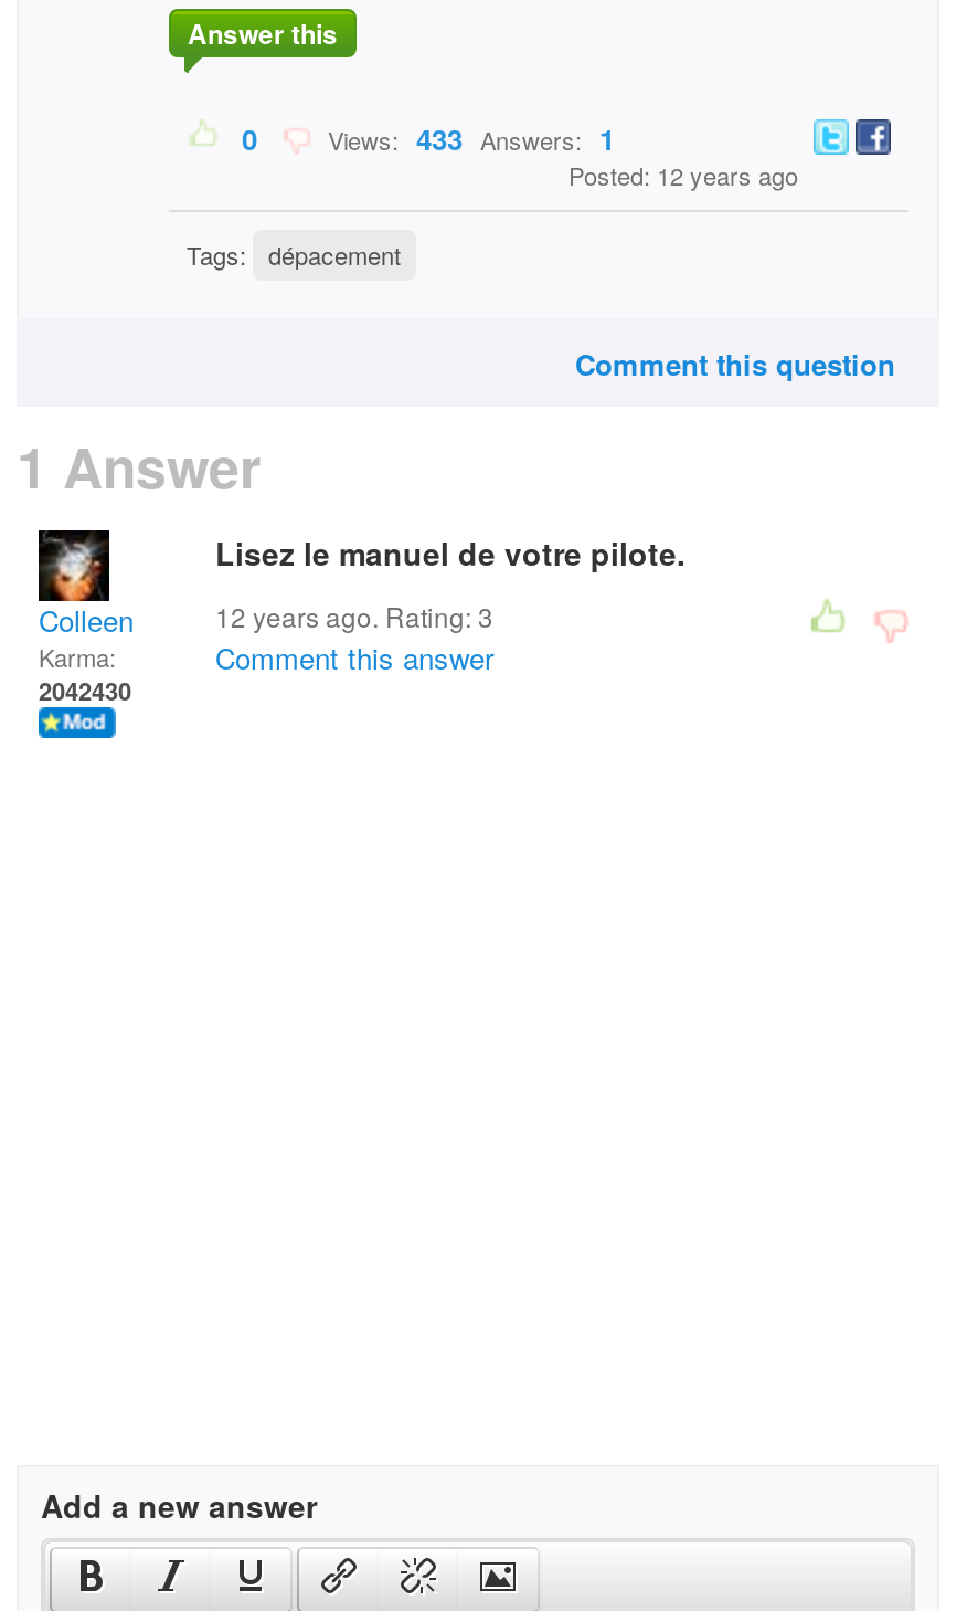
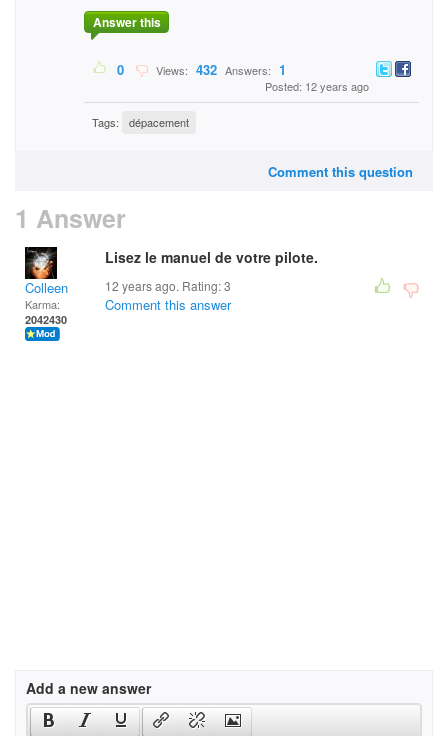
[315,117,615,159] Views: 433 Answers: 1 -> [150,60,286,79] Views: 432 Answers: 1

